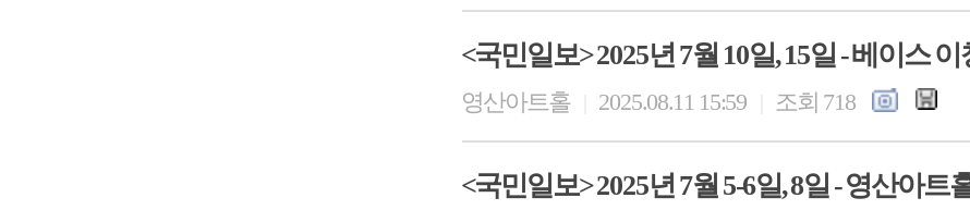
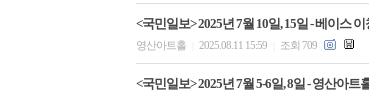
[461,88,860,114] 영산아트홀 2025.08.11 15:59 조회 718 -> [135,39,318,51] 영산아트홀 2025.08.11 15:59 조회 709

